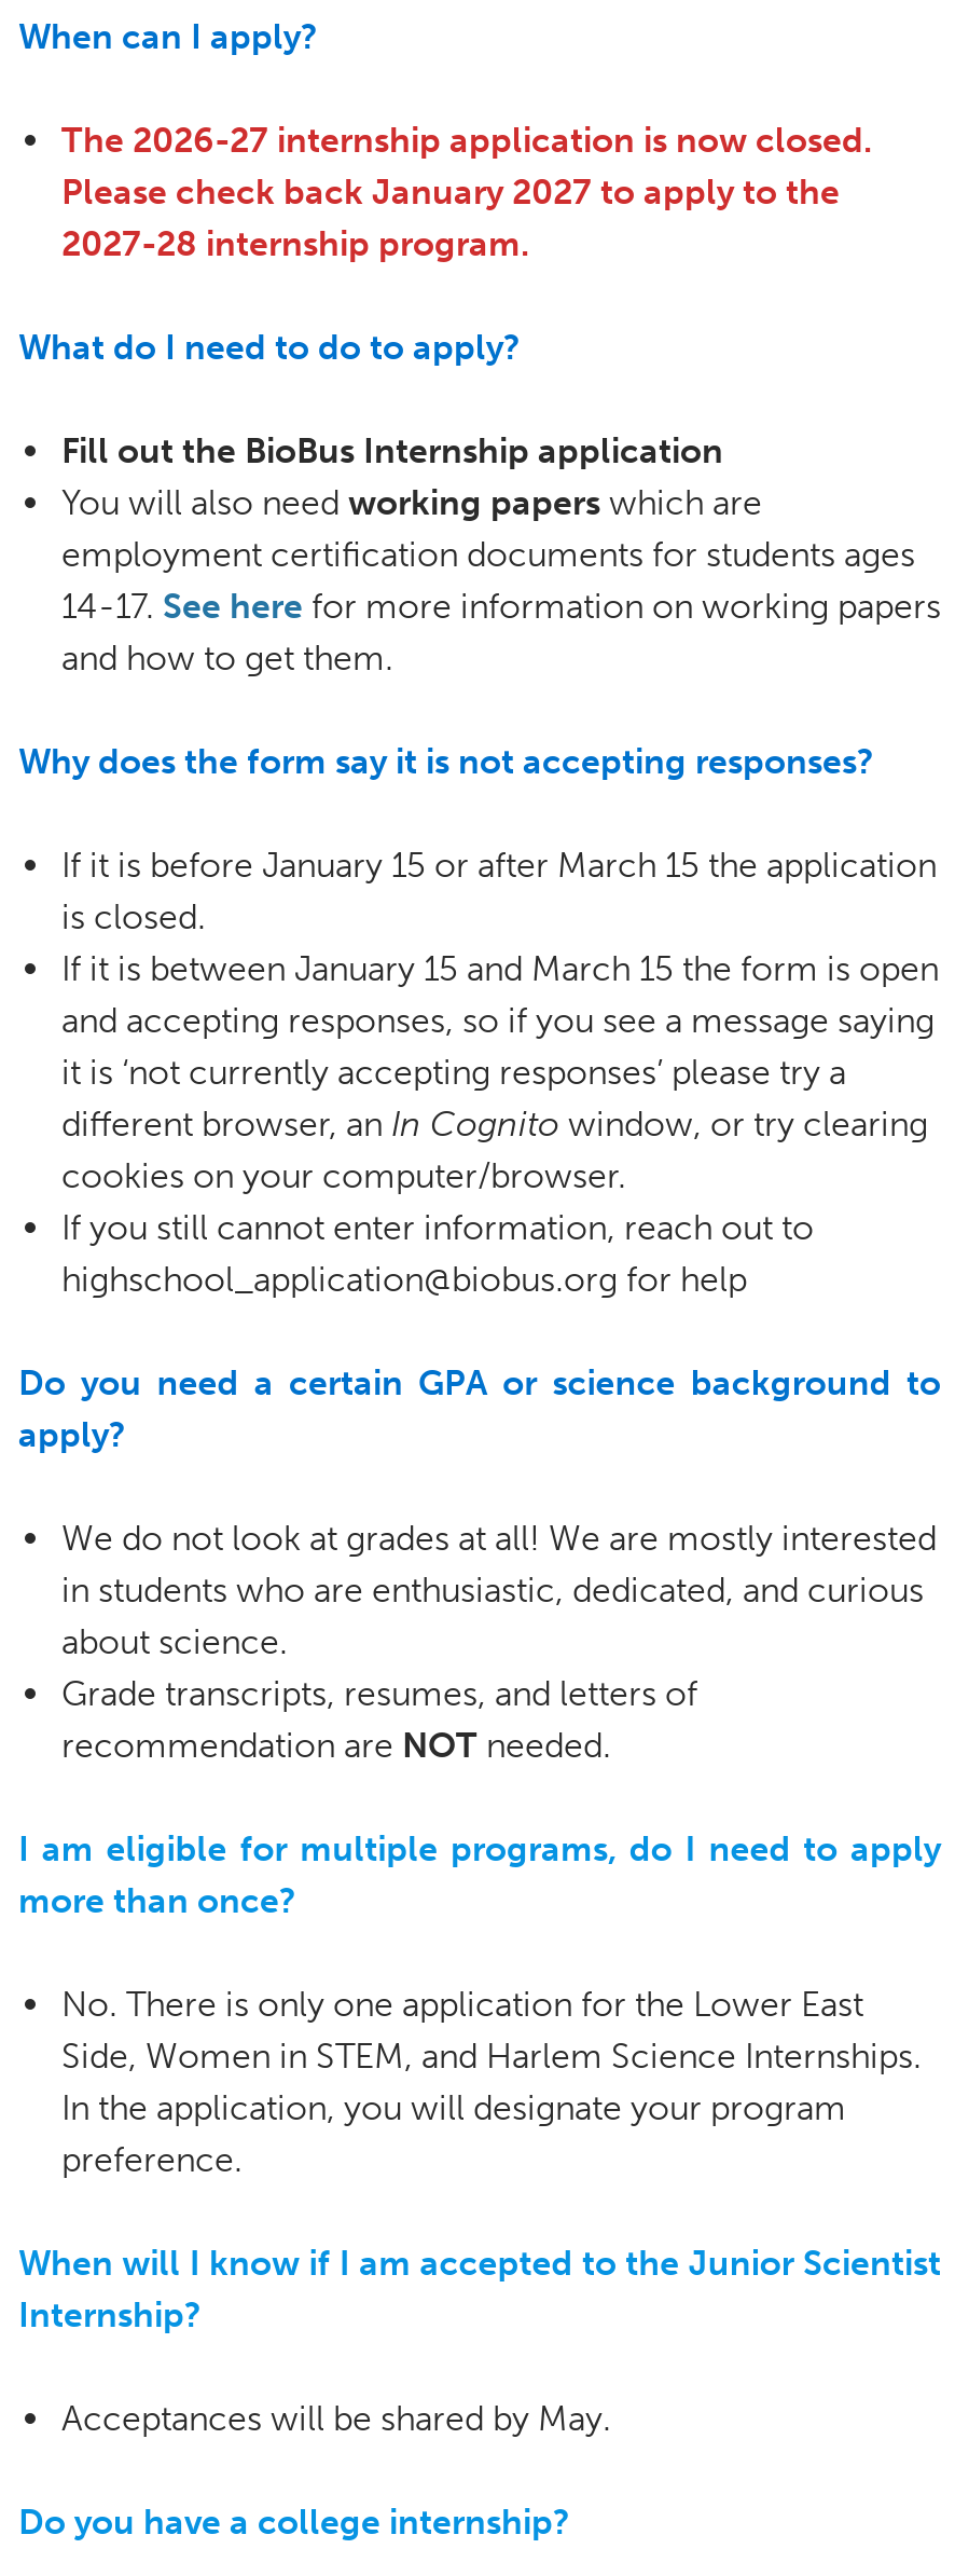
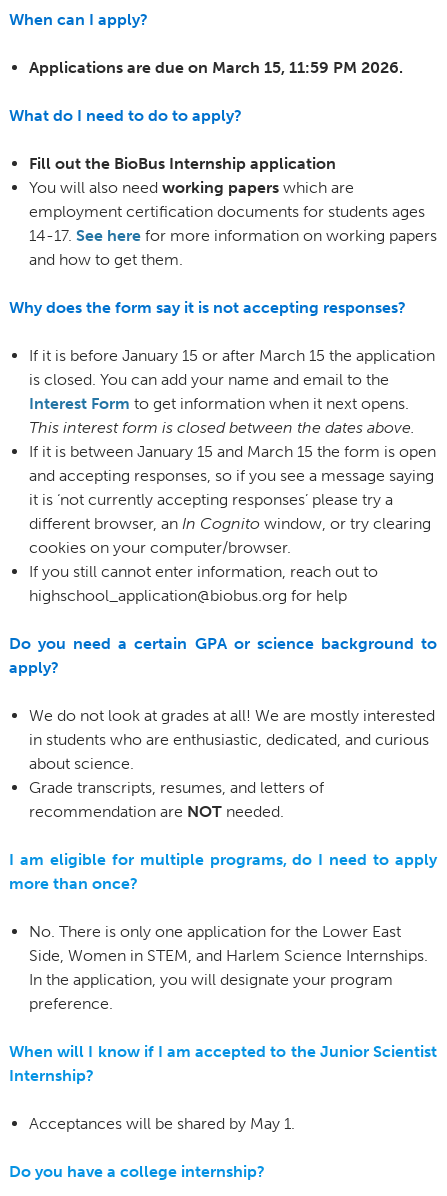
[61,121,872,265] The 2026-27 internship application is now closed. | Please check back January 2027 to apply to the | 2027-28 internship program. -> [29,58,403,77] Applications are due on March 15, 11:59 PM 2026.
moved [18,328,941,886] -> [9,106,437,365]: What do I need to do to apply? | Fill out the BioBus Internship application | You will also need working papers which are | employment certification documents for students ages | 14-17. See here for more information on working papers | and how to get them. | Why does the form say it is not accepting responses? | If it is before January 15 or after March 15 the application
[61,897,206,938] is closed. -> [29,370,415,437] is closed. You can add your name and email to the | Interest Form to get information when it next opens. | This interest form is closed between the dates above.
[61,2399,611,2440] Acceptances will be shared by May. -> [29,1114,295,1133] Acceptances will be shared by May 1.

